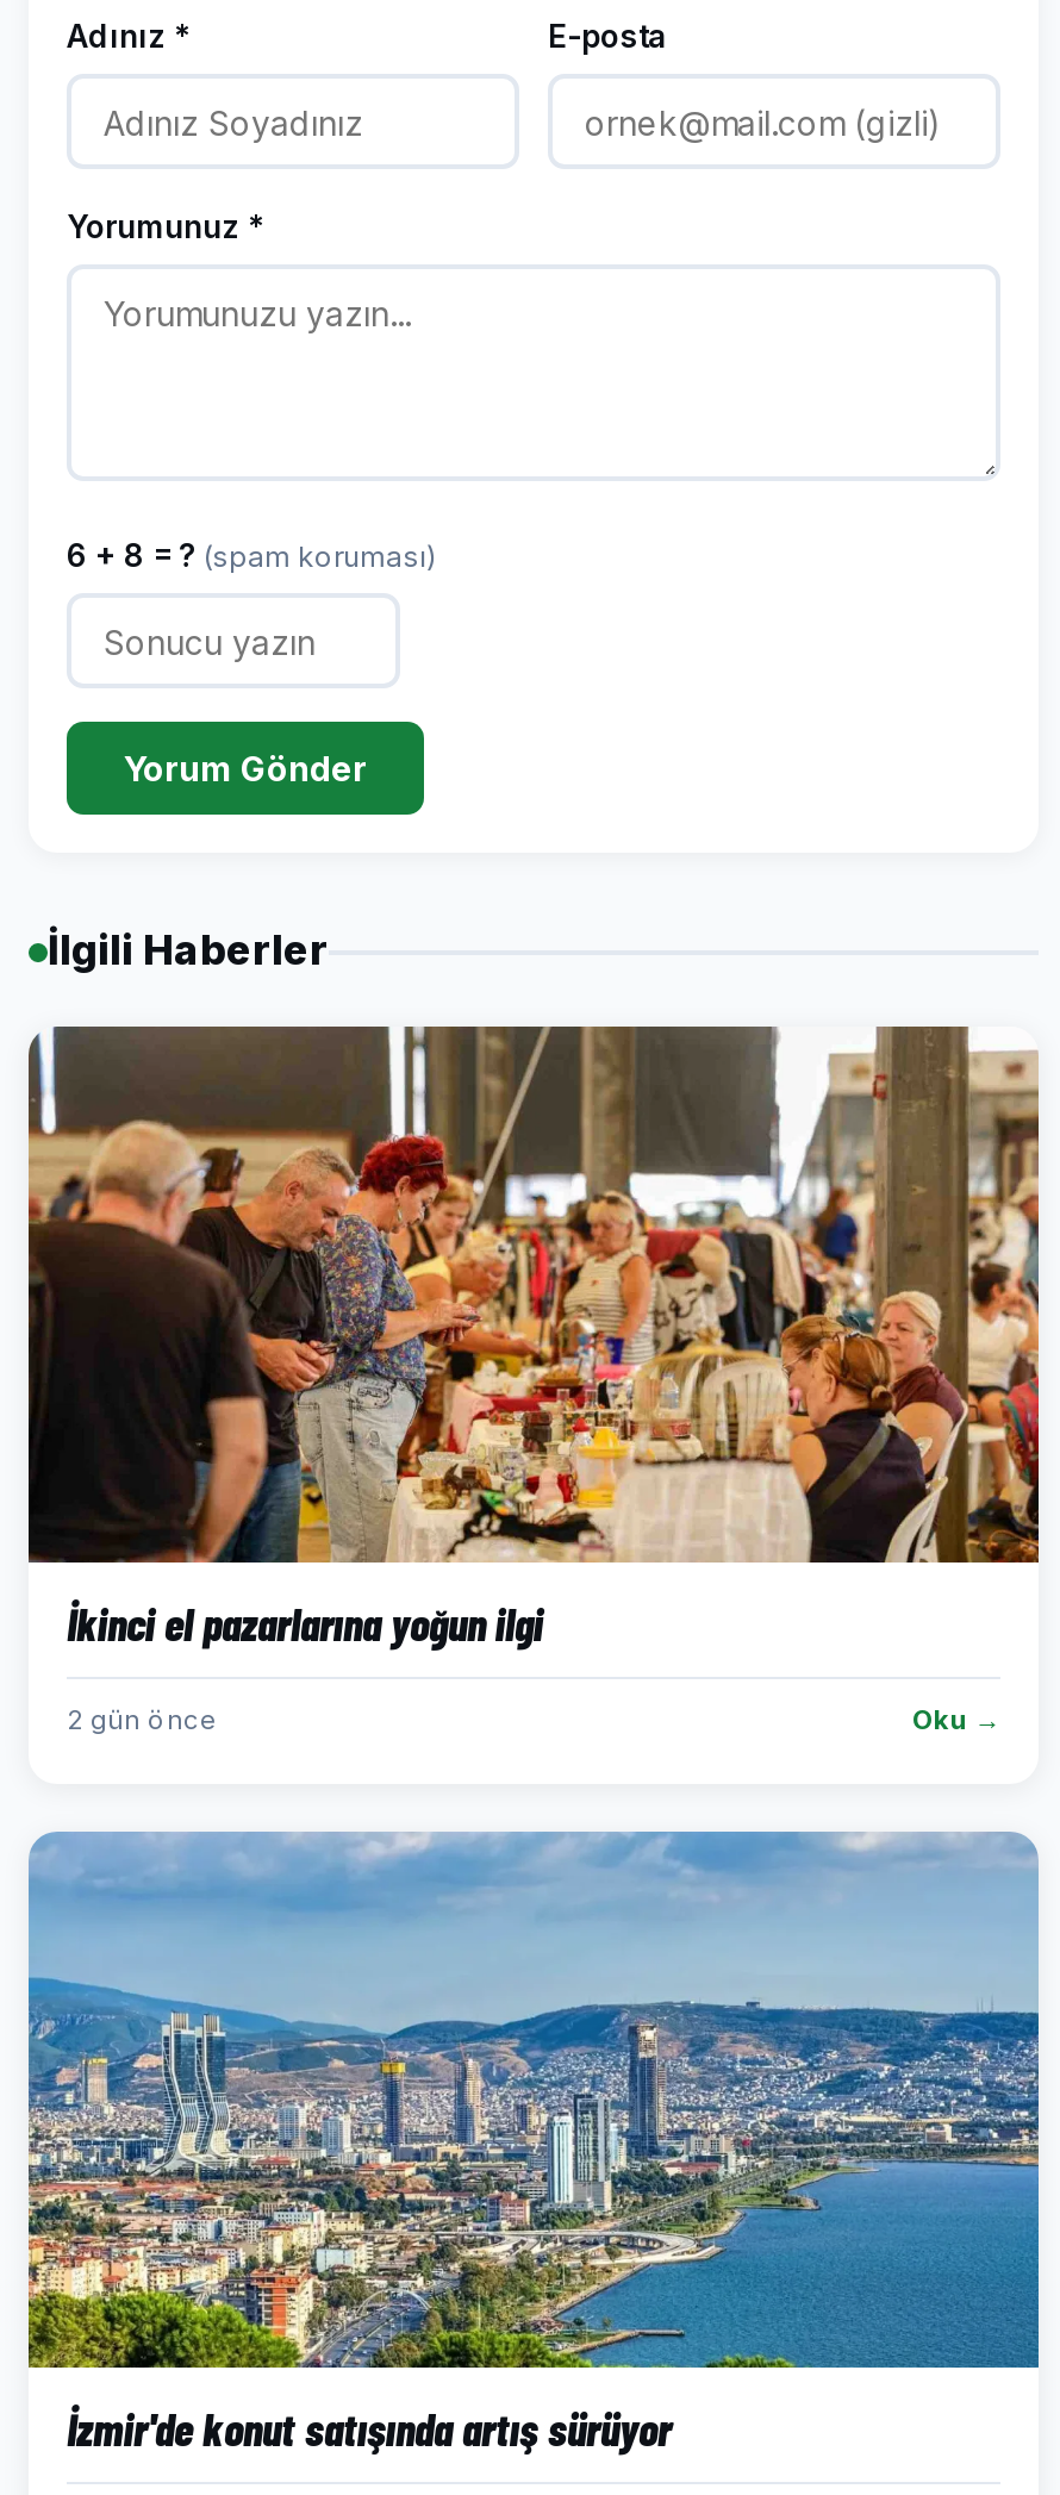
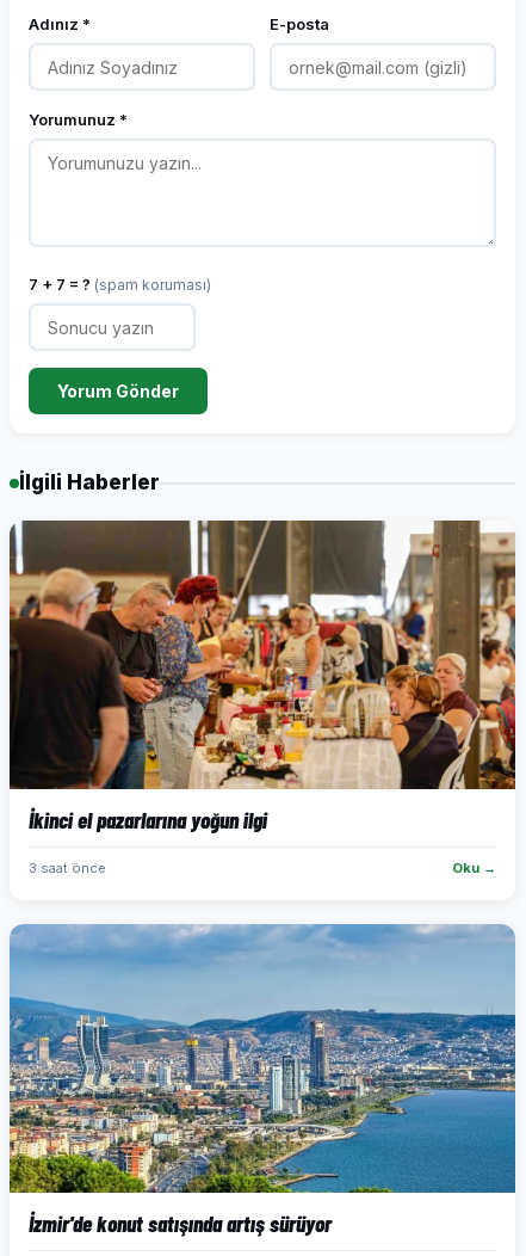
[67,536,436,574] 6 + 8 = ? (spam koruması) -> [29,275,211,294] 7 + 7 = ? (spam koruması)
[67,1703,217,1736] 2 gün önce -> [29,860,106,876] 3 saat önce

